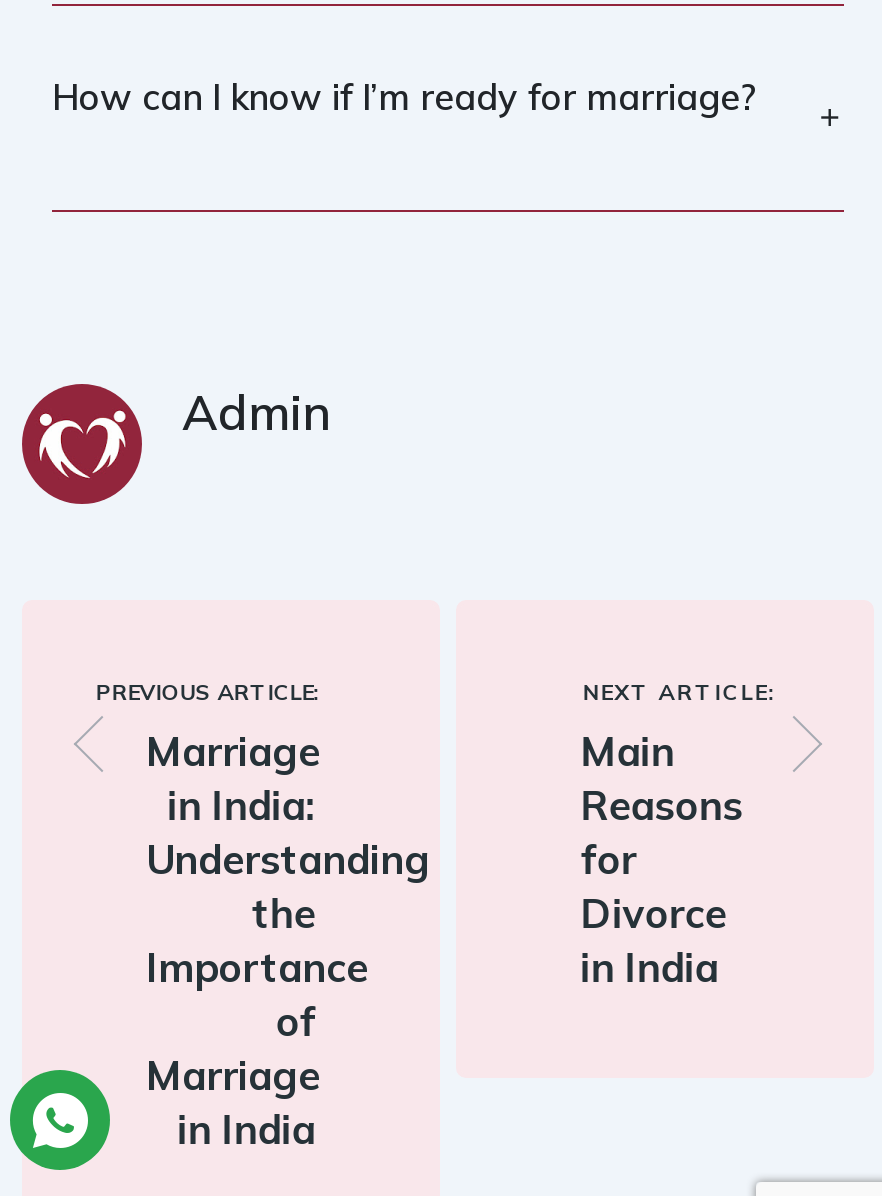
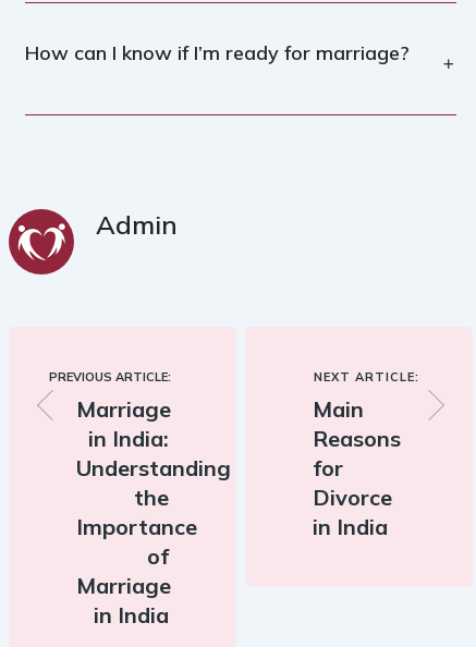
[8,1068,112,1172] [image] -> none

